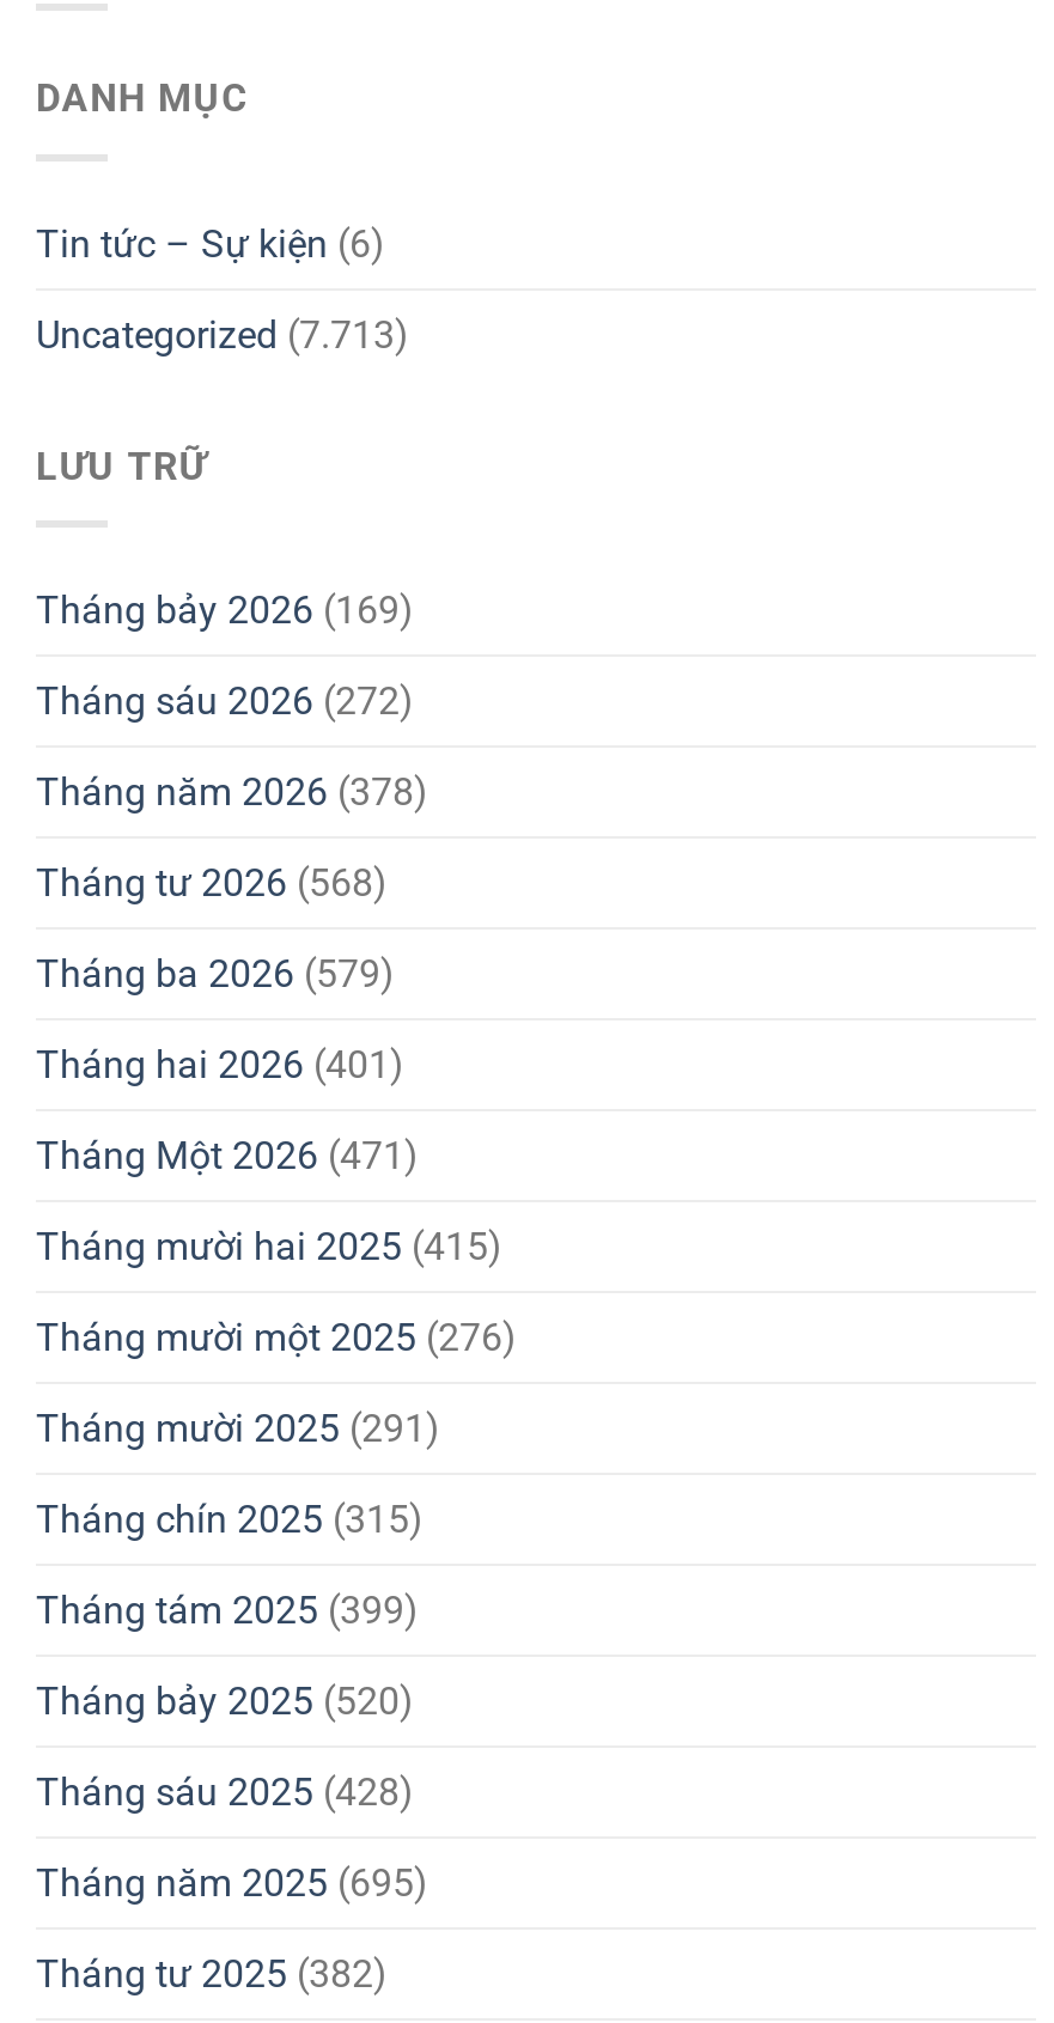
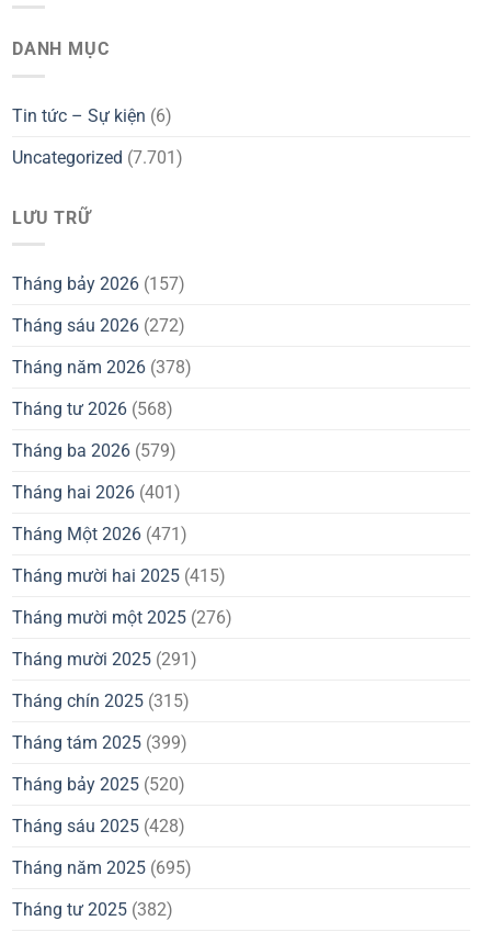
[36,311,409,357] Uncategorized (7.713) -> [12,147,183,168] Uncategorized (7.701)
[36,588,414,633] Tháng bảy 2026 (169) -> [12,273,185,294] Tháng bảy 2026 (157)

